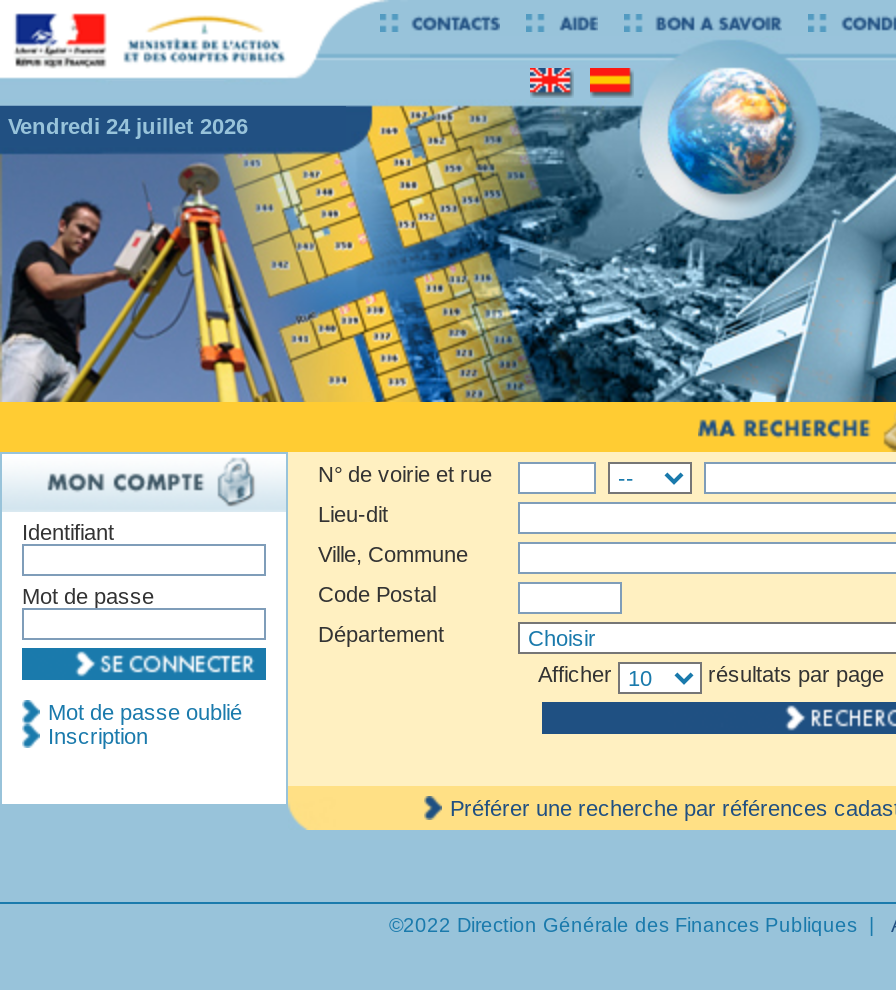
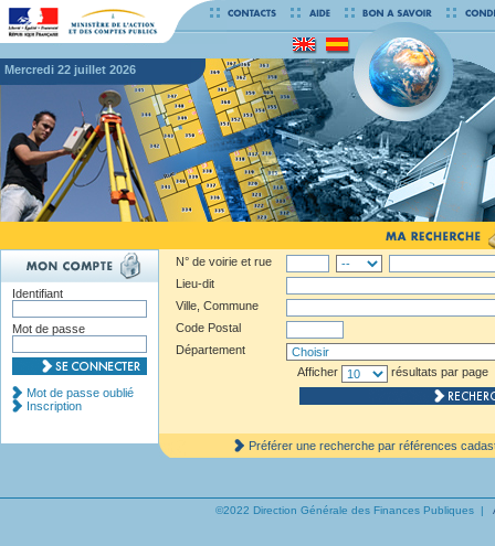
[20,114,248,138] vendredi 24 juillet 2026 -> [14,63,136,76] mercredi 22 juillet 2026

